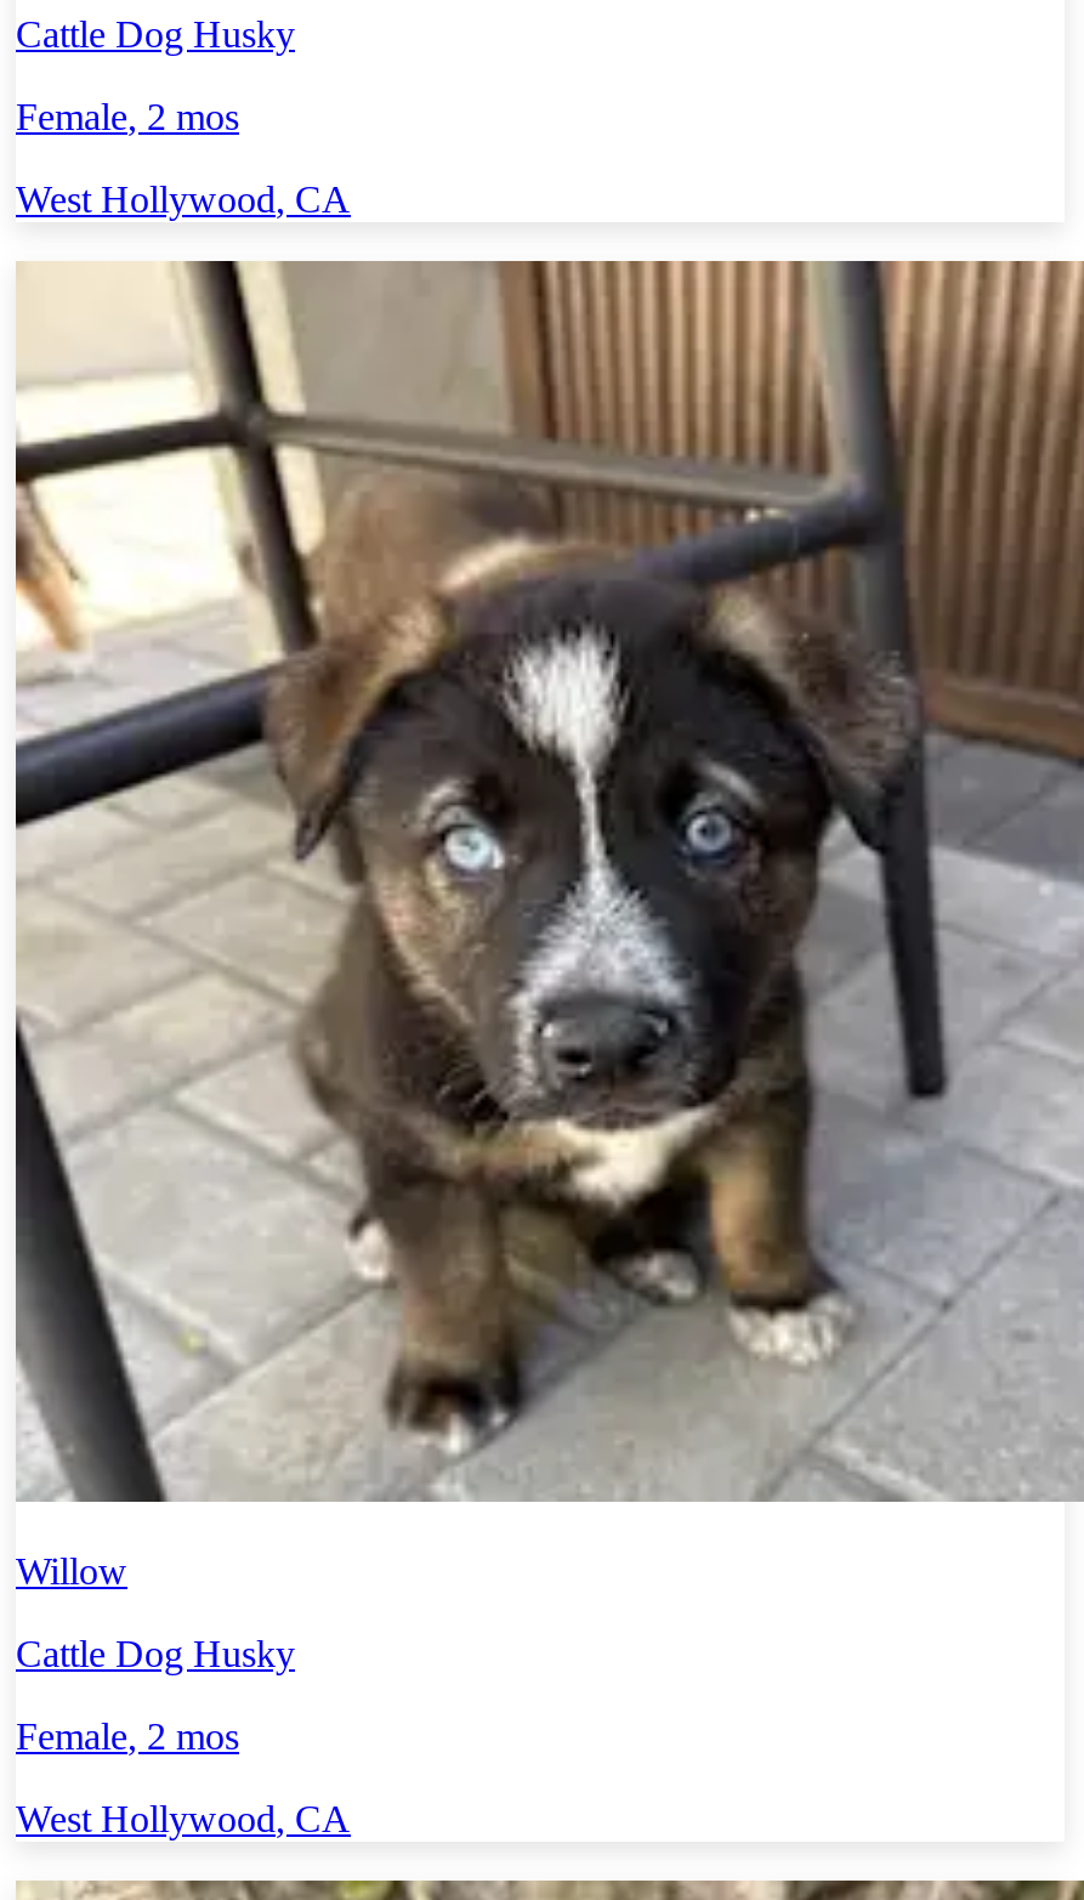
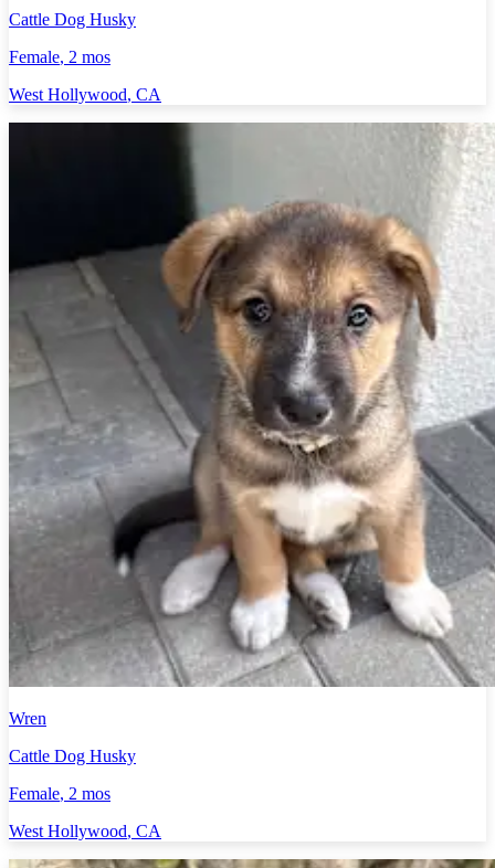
[13,259,1077,1591] [image] | Willow -> [8,121,492,727] [image] | Wren

